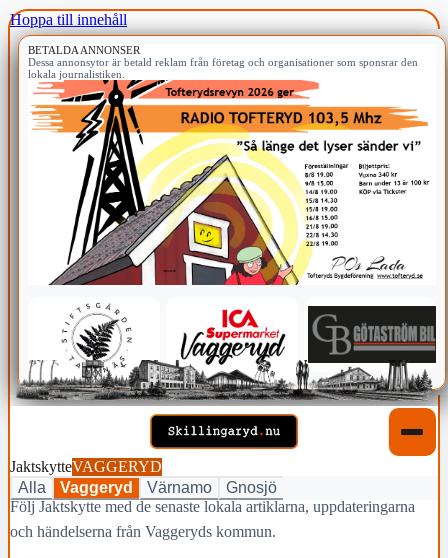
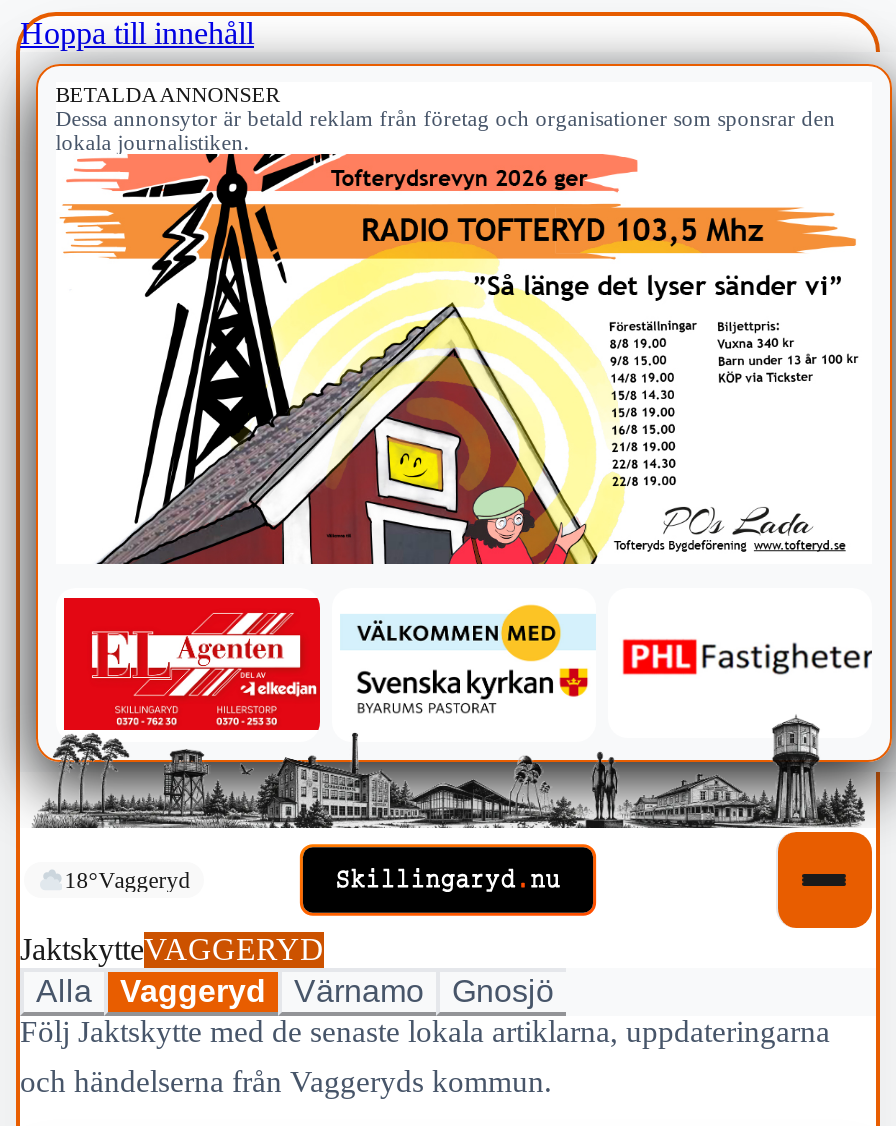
none -> [64,868,190,892] 18°Vaggeryd
[16,302,445,416] [image] -> [34,596,890,850] [image]

